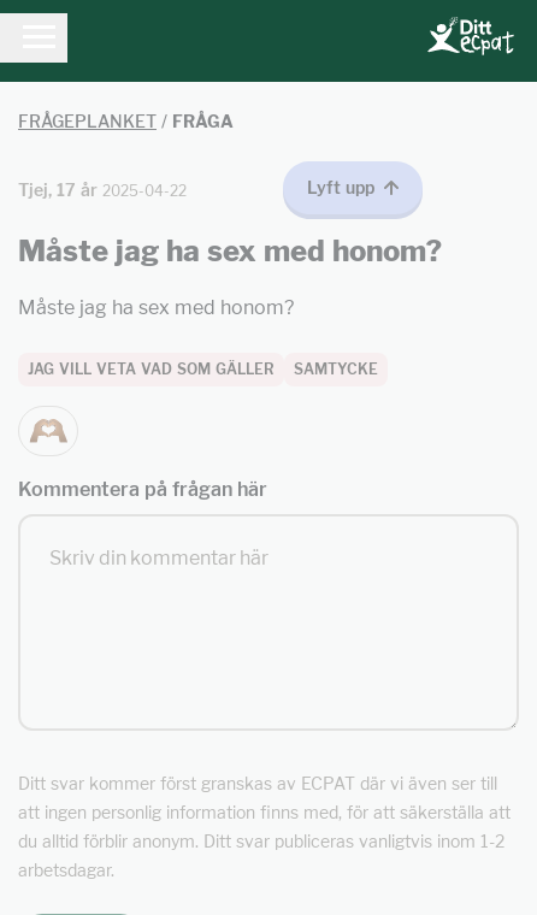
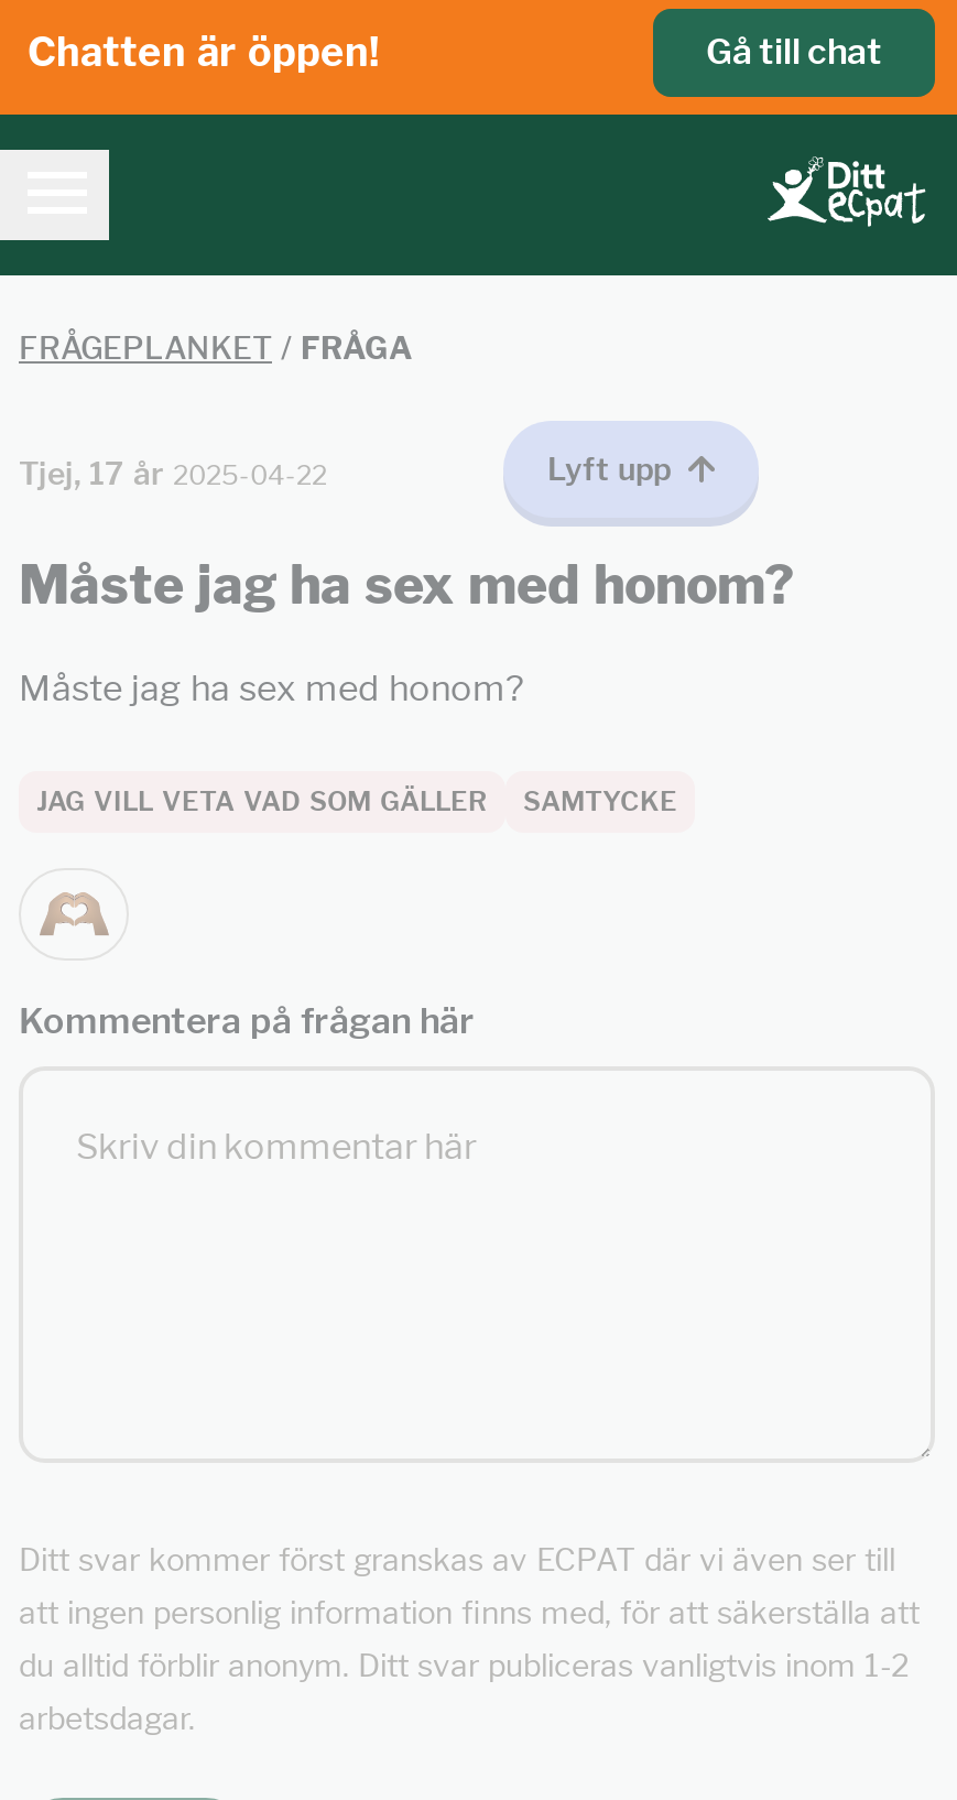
none -> [28,29,882,75] Chatten är öppen! | Gå till chat

